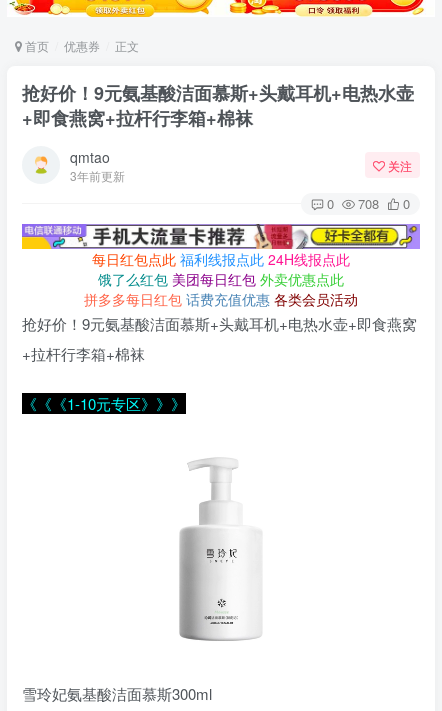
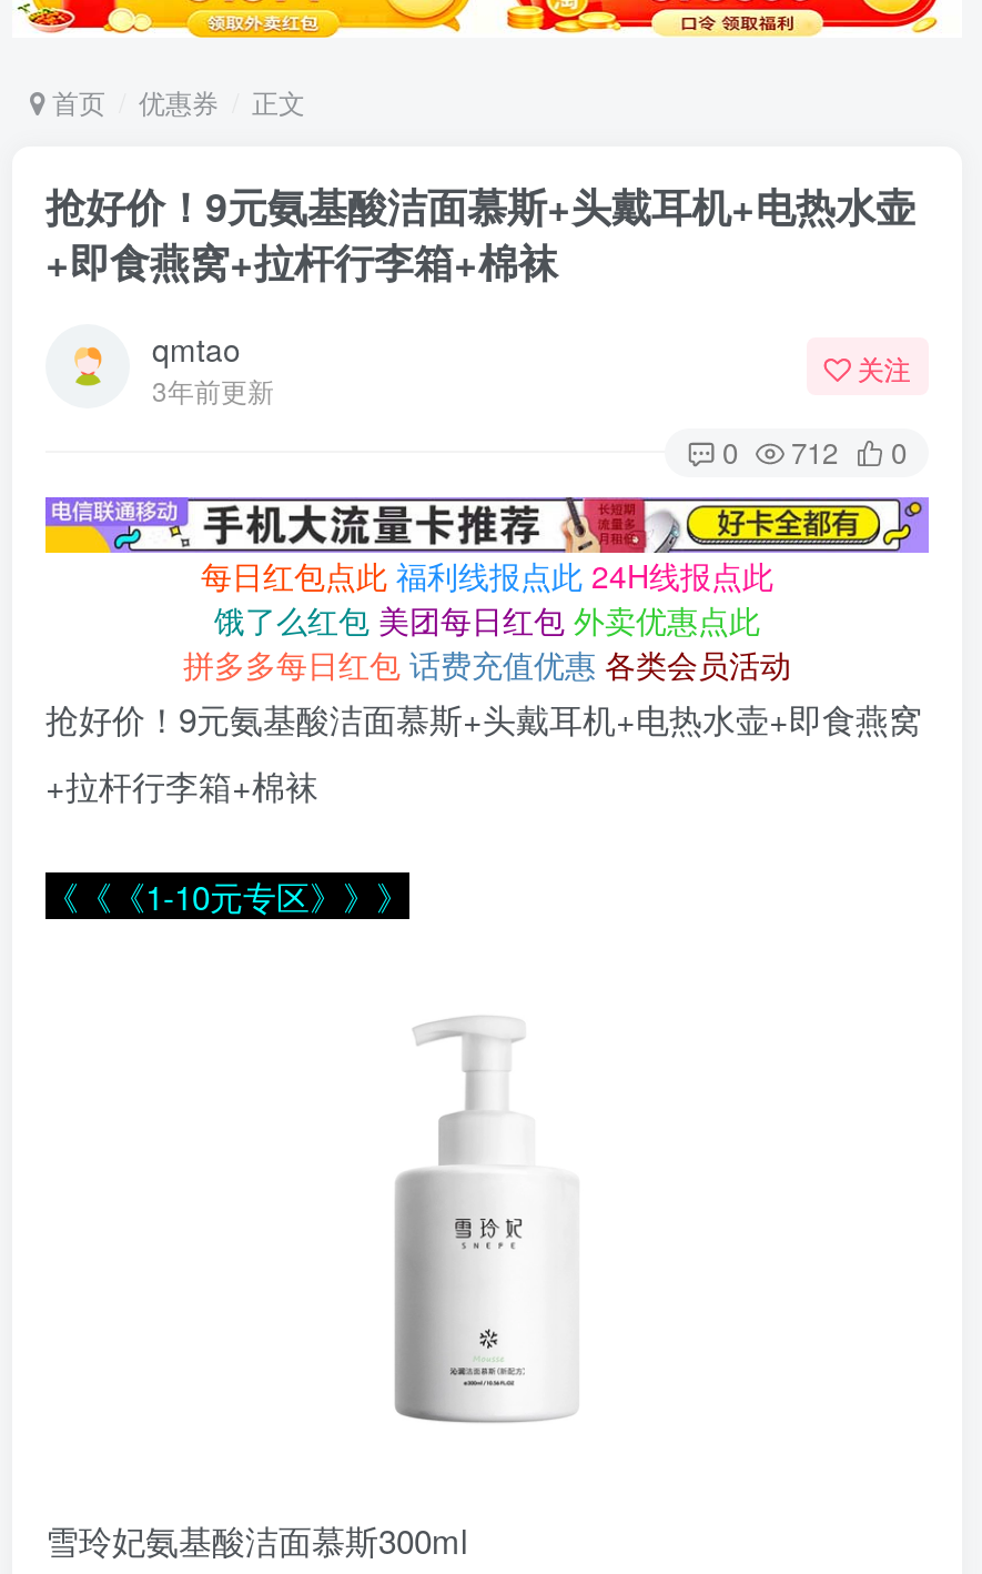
[327,194,410,213] 0 708 0 -> [722,431,907,474] 0 712 0

